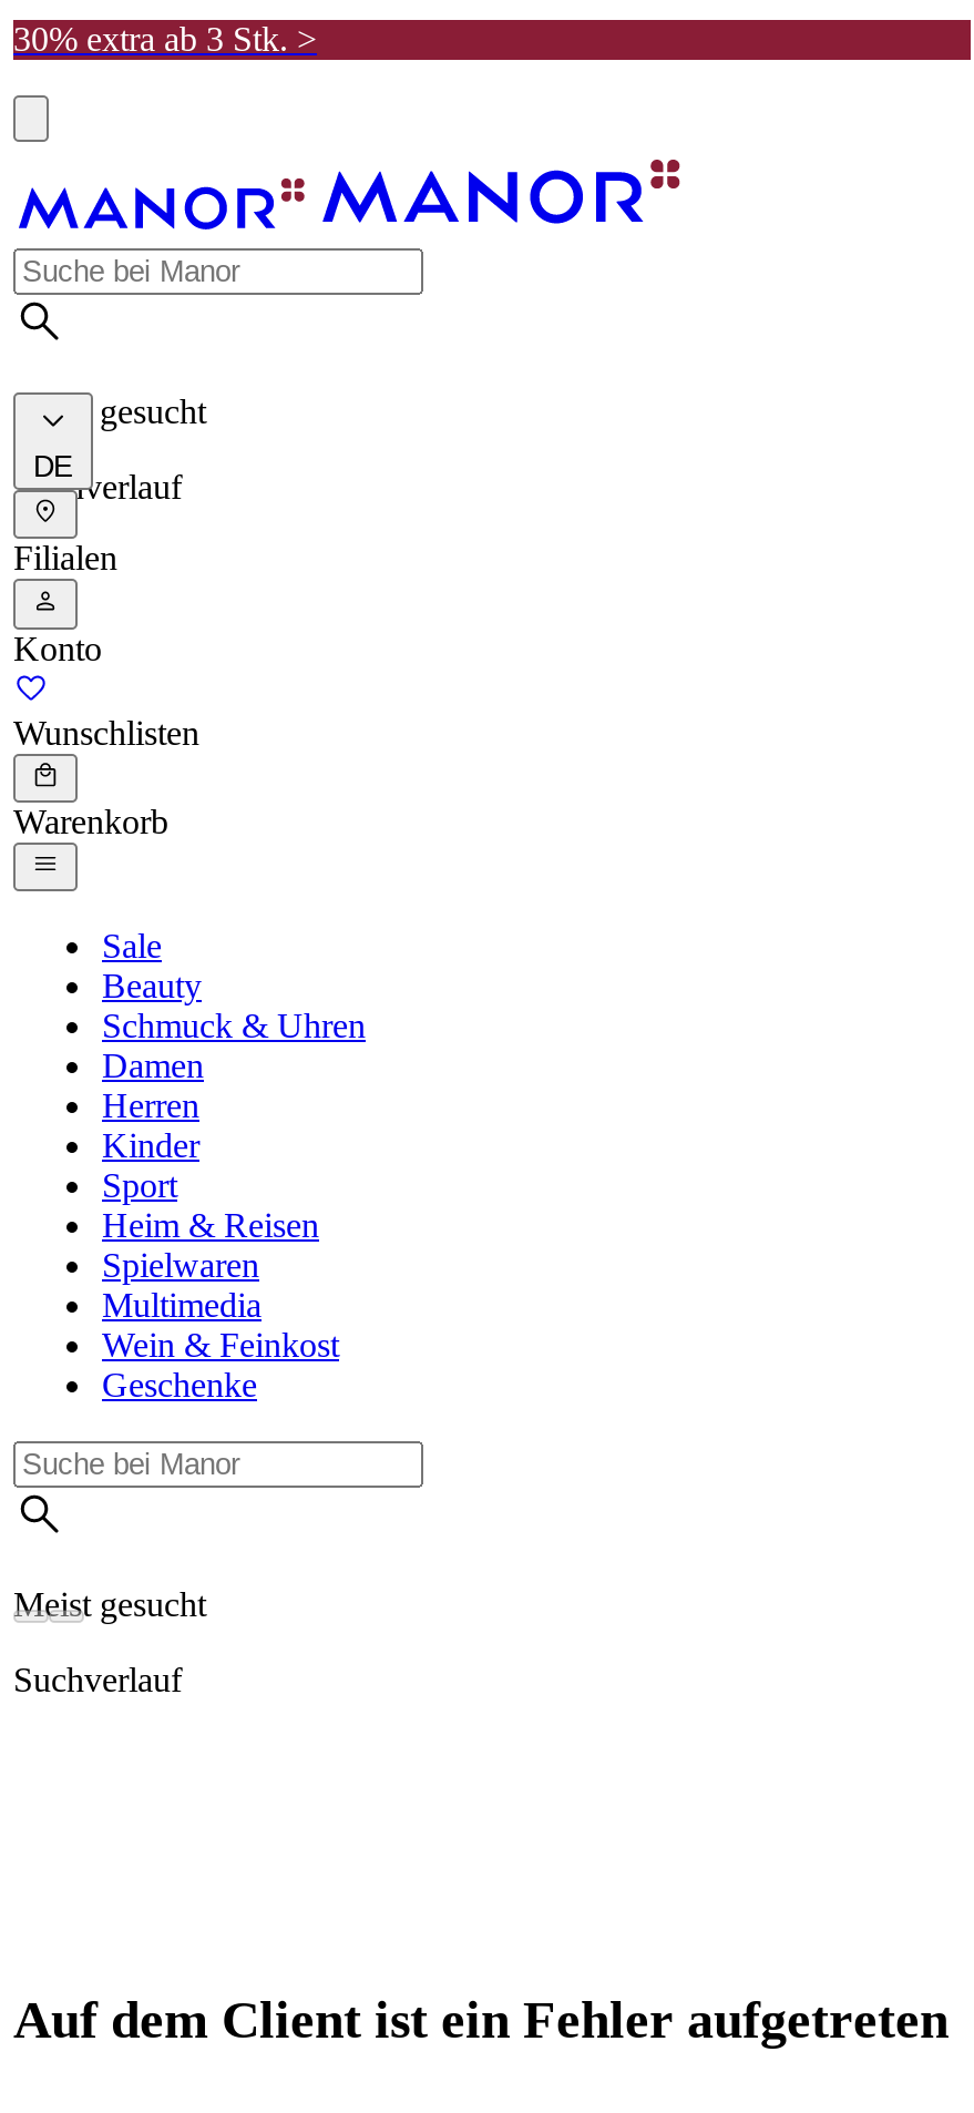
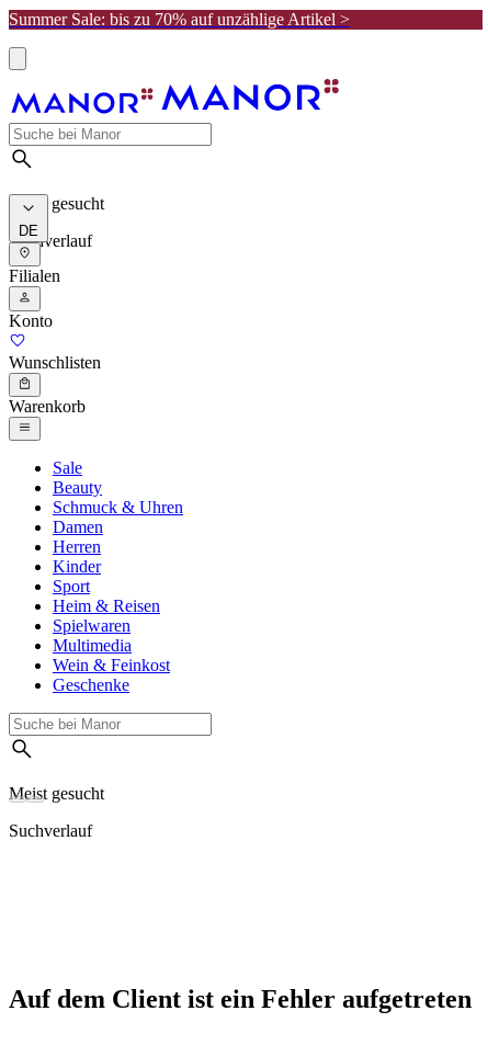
[13,20,317,58] 30% extra ab 3 Stk. > -> [9,10,350,29] Summer Sale: bis zu 70% auf unzählige Artikel >

